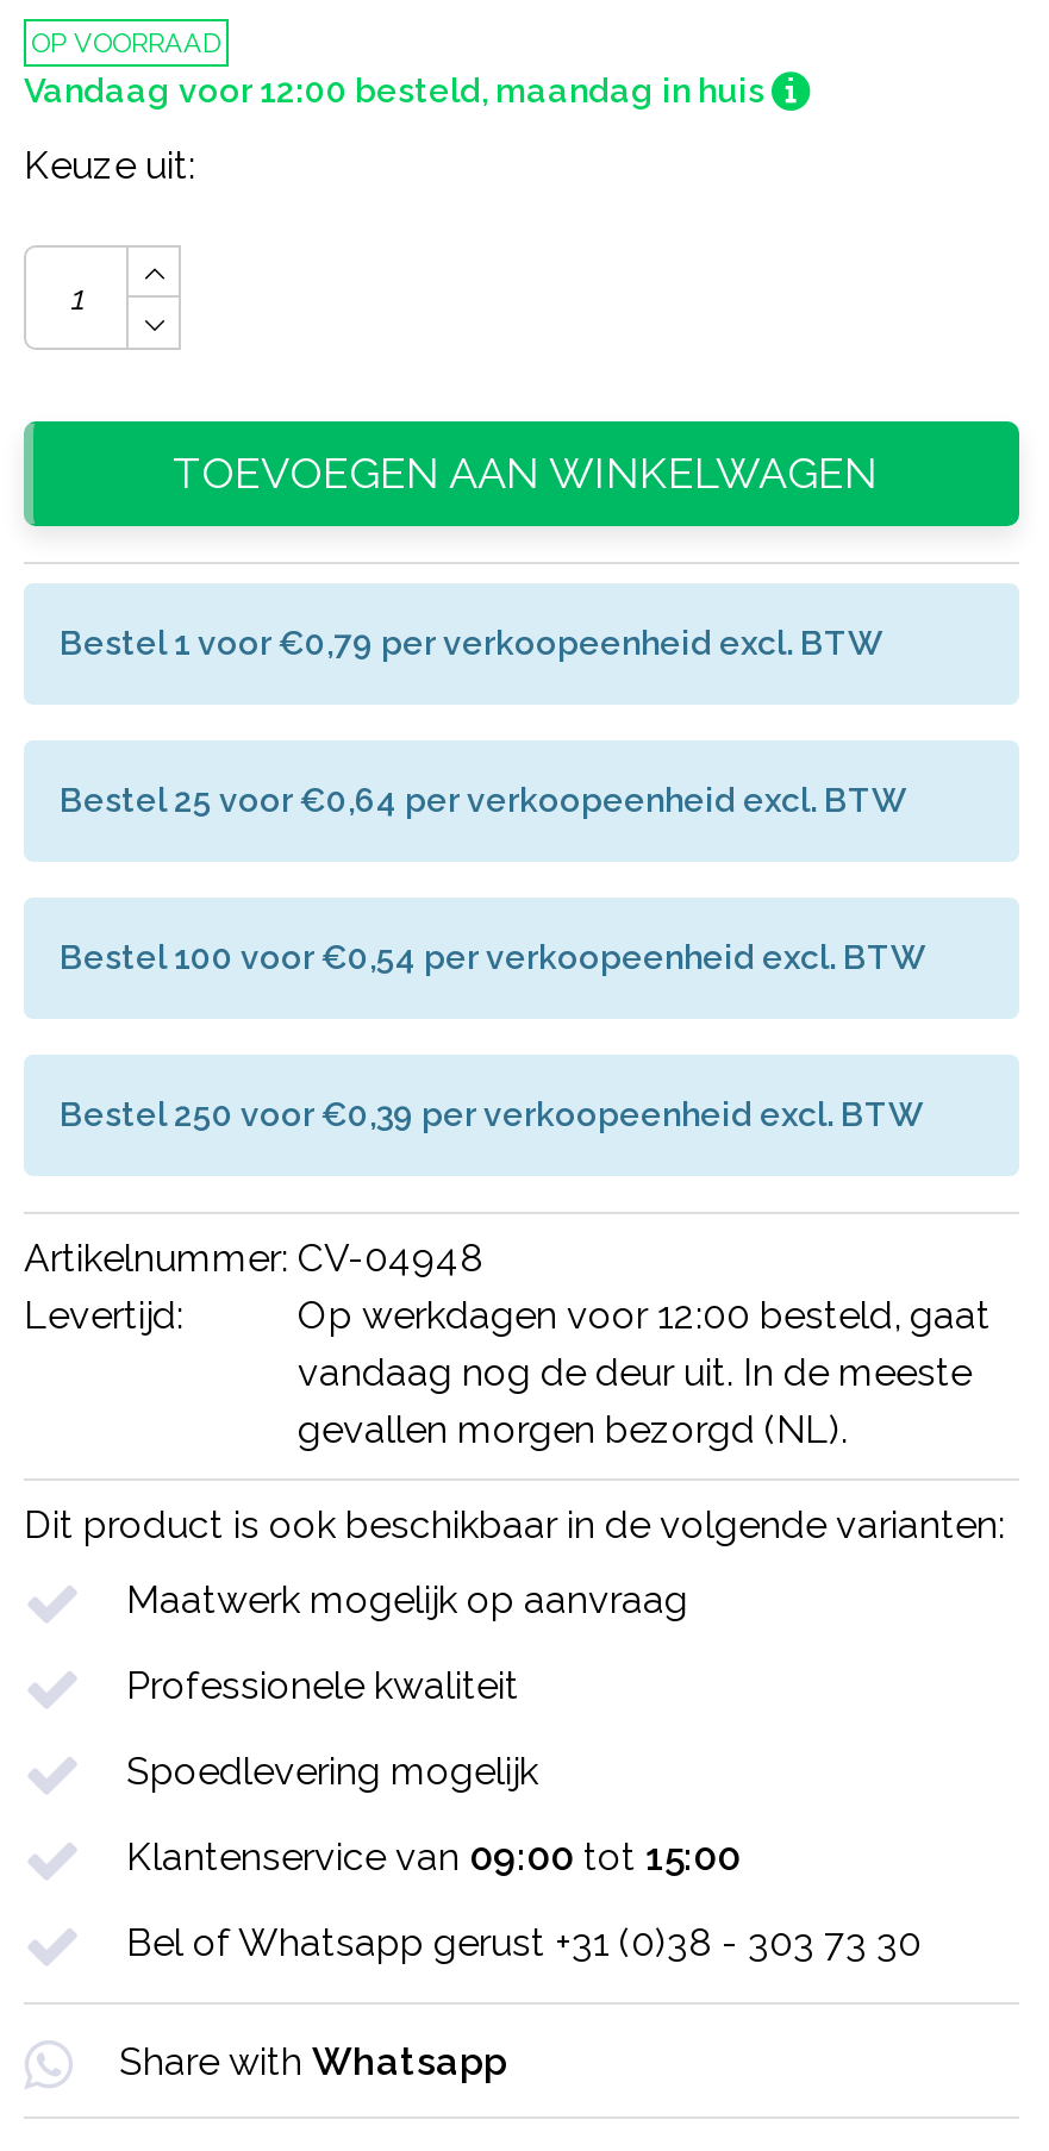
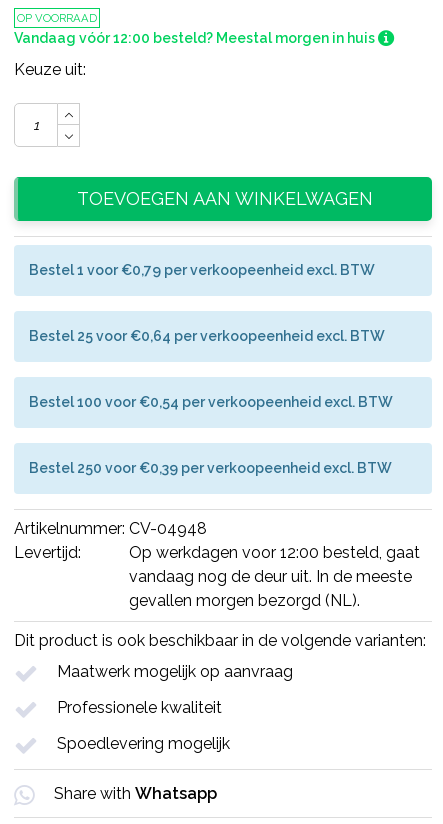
[24,71,772,109] Vandaag voor 12:00 besteld, maandag in huis -> [14,30,378,46] Vandaag vóór 12:00 besteld? Meestal morgen in huis
[126,1835,922,1966] Klantenservice van 09:00 tot 15:00 | Bel of Whatsapp gerust +31 (0)38 - 303 73 30 -> none

